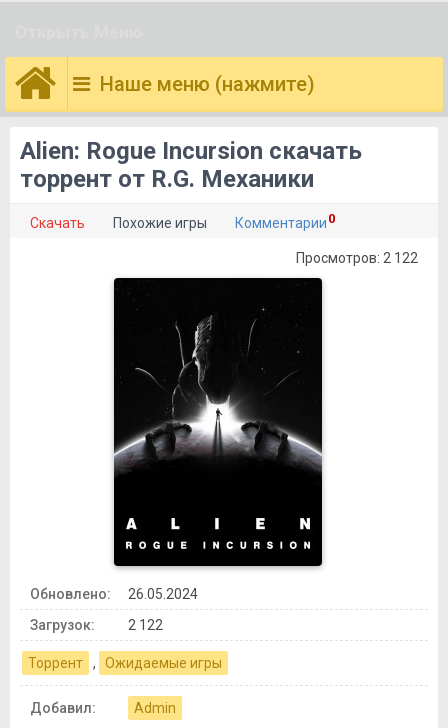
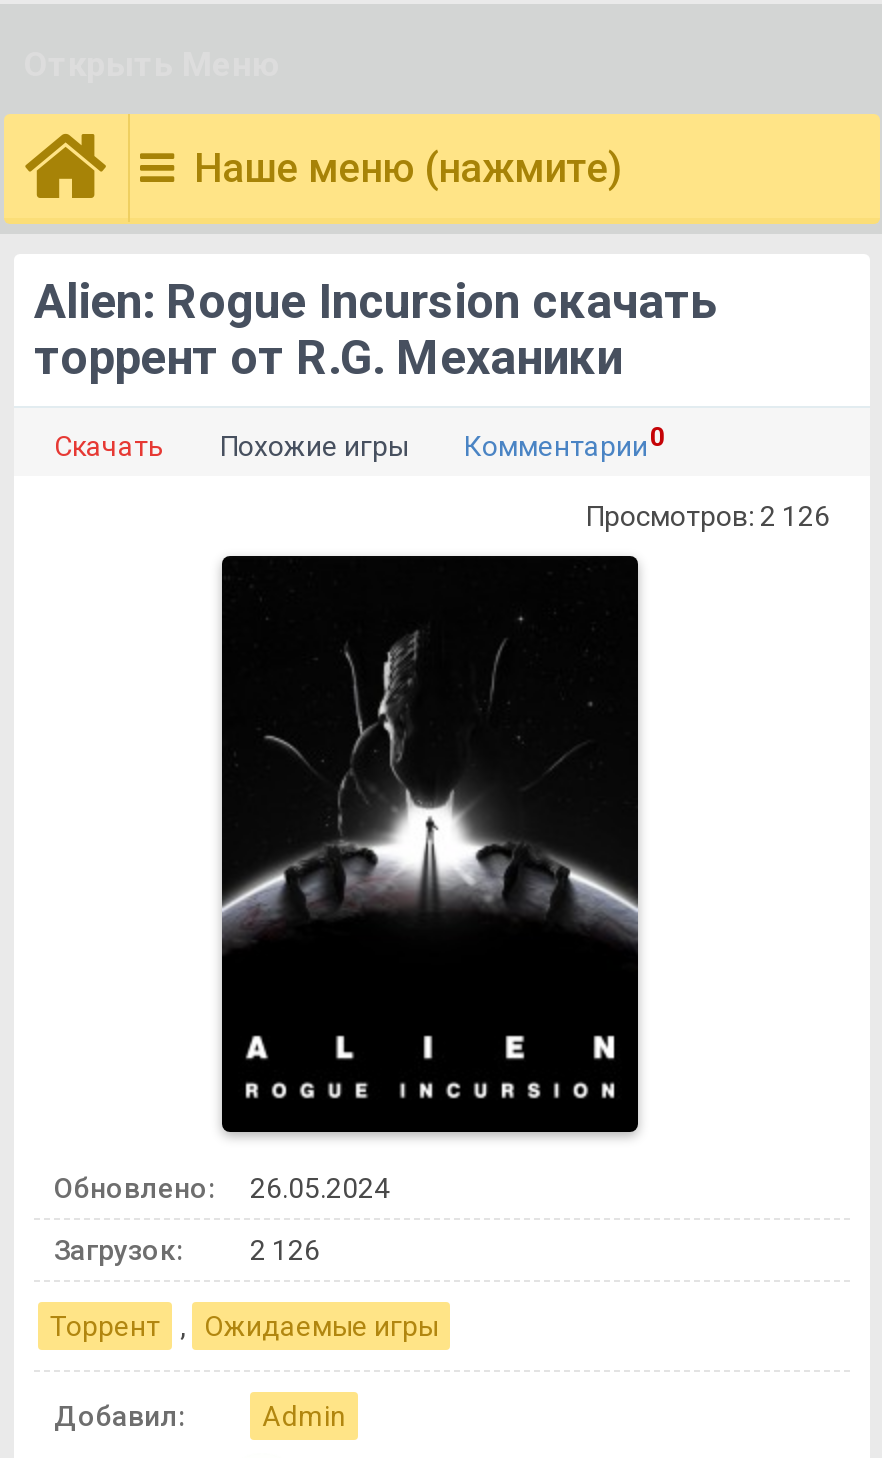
[296,250,418,266] Просмотров: 2 122 -> [586,500,830,532] Просмотров: 2 126
[30,617,163,633] Загрузок: 2 122 -> [54,1234,320,1266] Загрузок: 2 126

